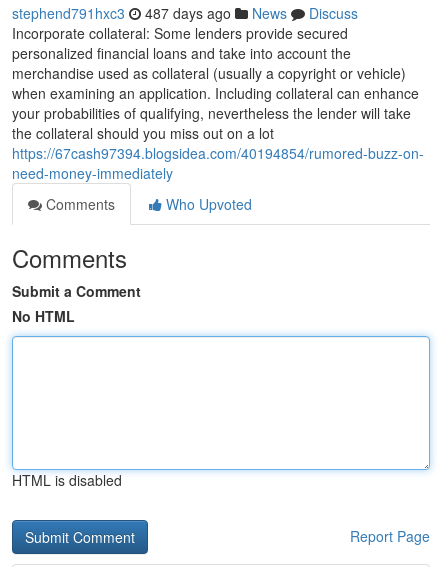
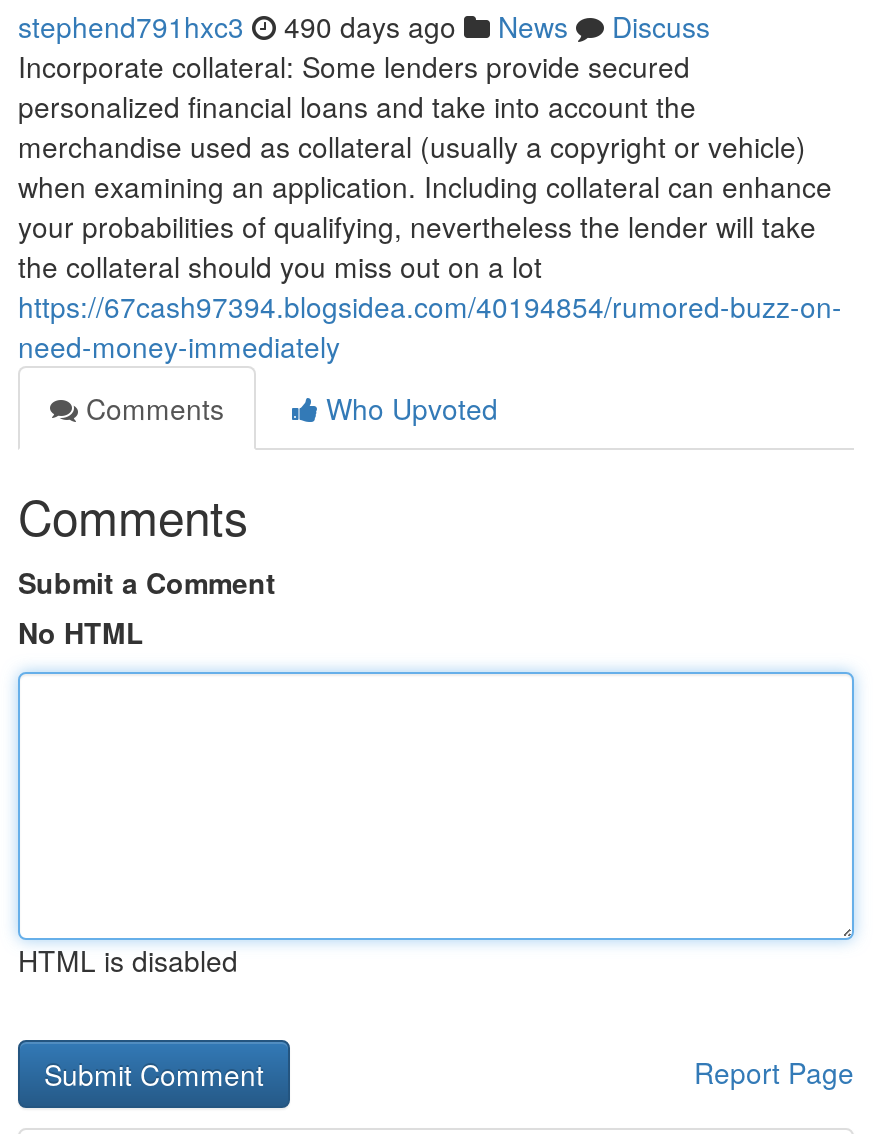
[12,3,358,23] stephend791hxc3 487 days ago News Discuss -> [18,6,710,46] stephend791hxc3 490 days ago News Discuss

